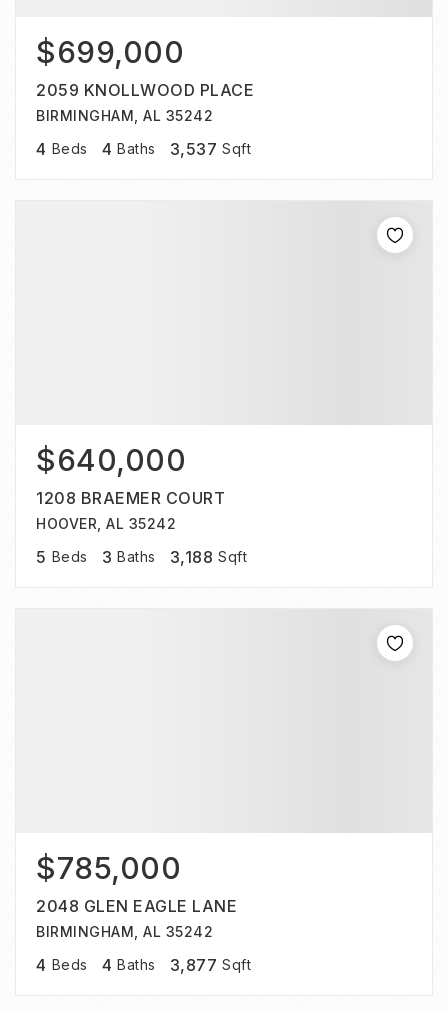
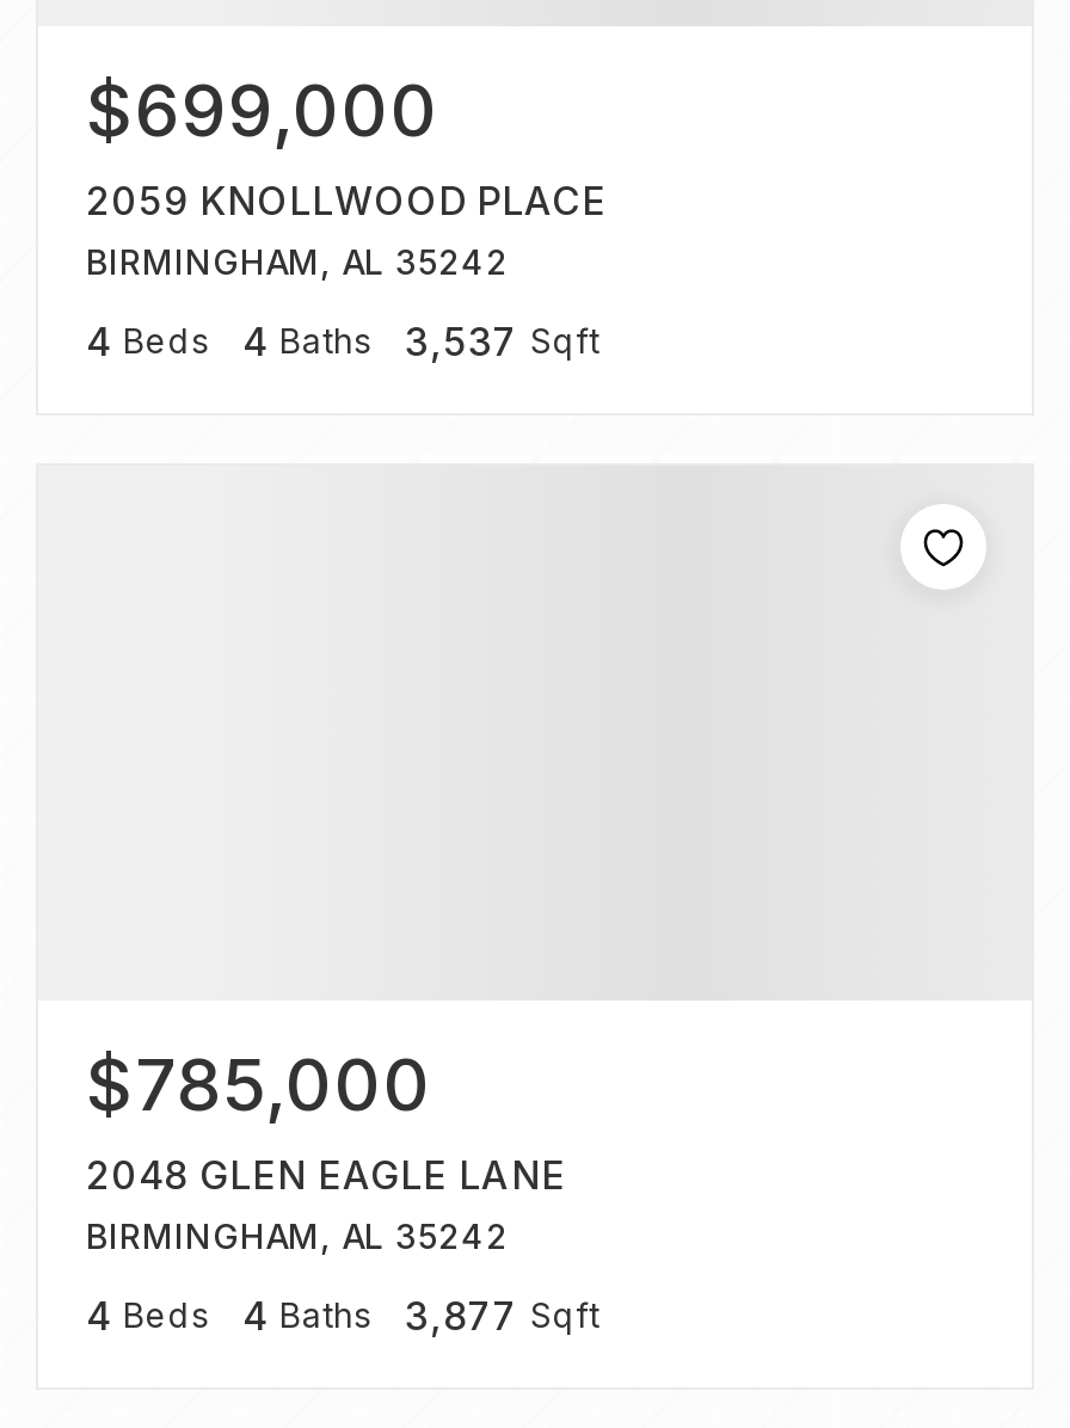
[36,442,247,567] $640,000 | 1208 BRAEMER COURT | HOOVER, AL 35242 | 5 Beds | 3 Baths | 3,188 Sqft -> none

